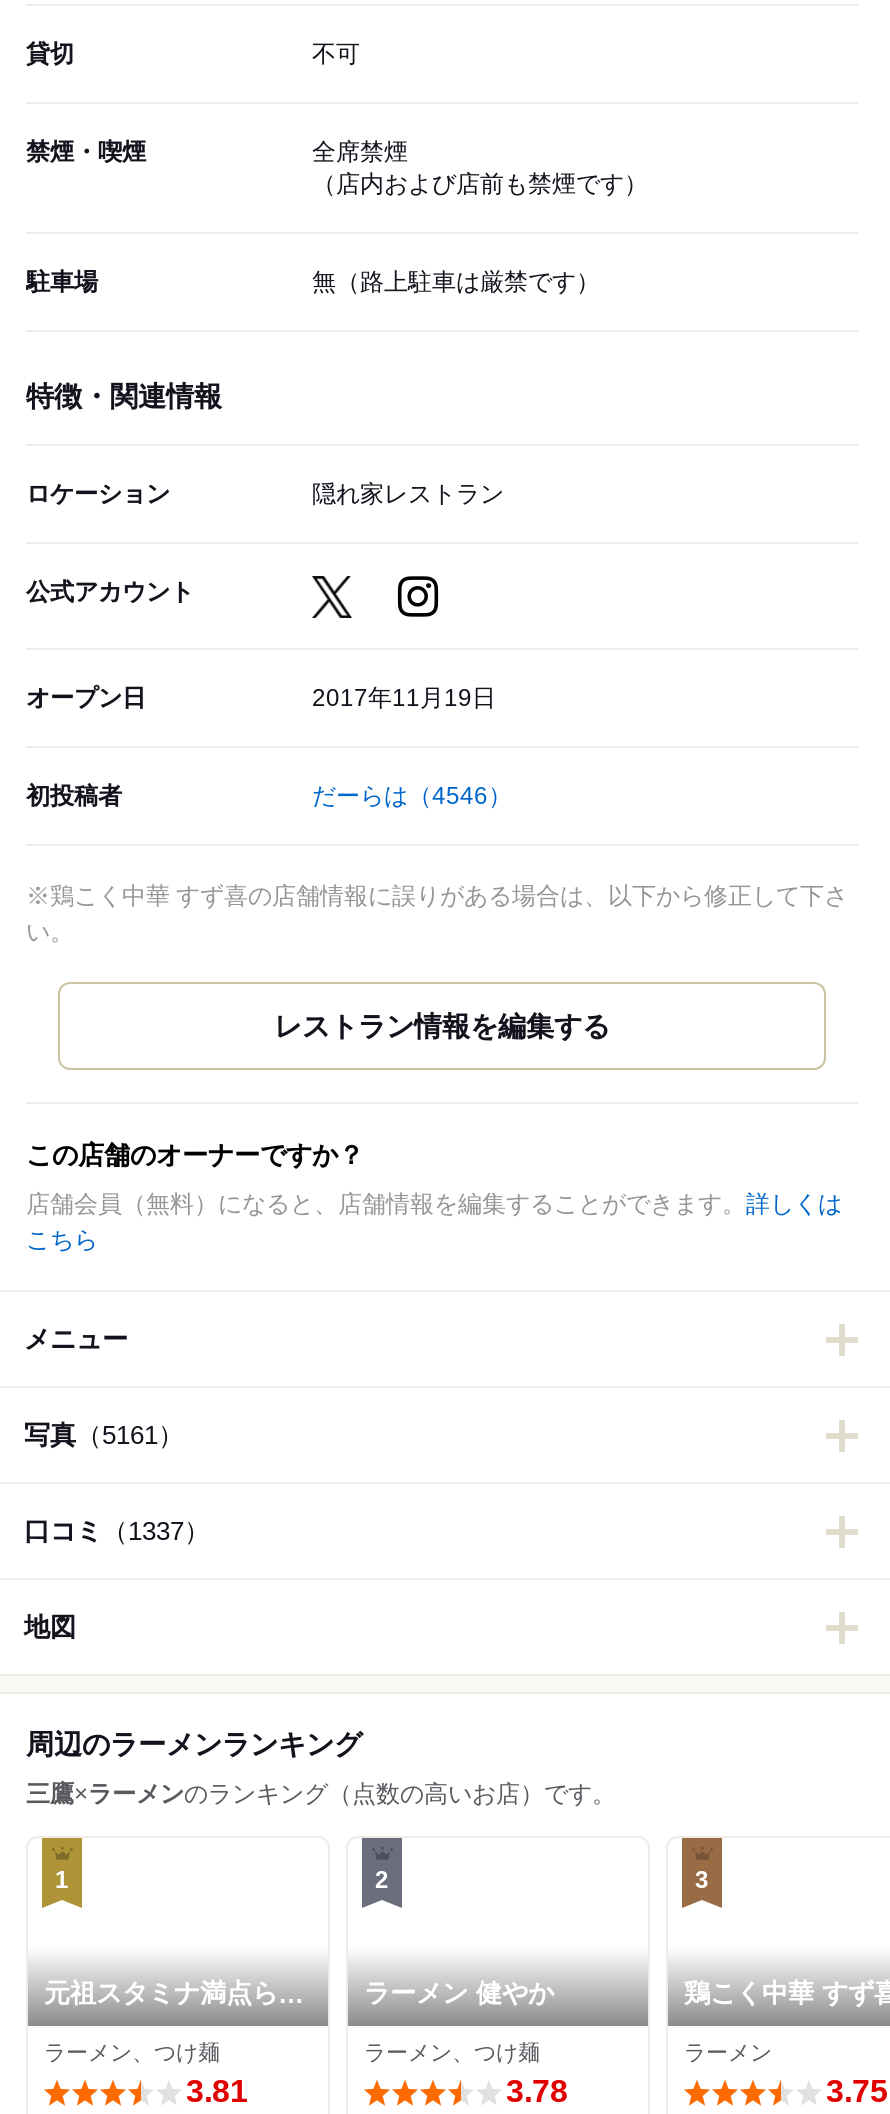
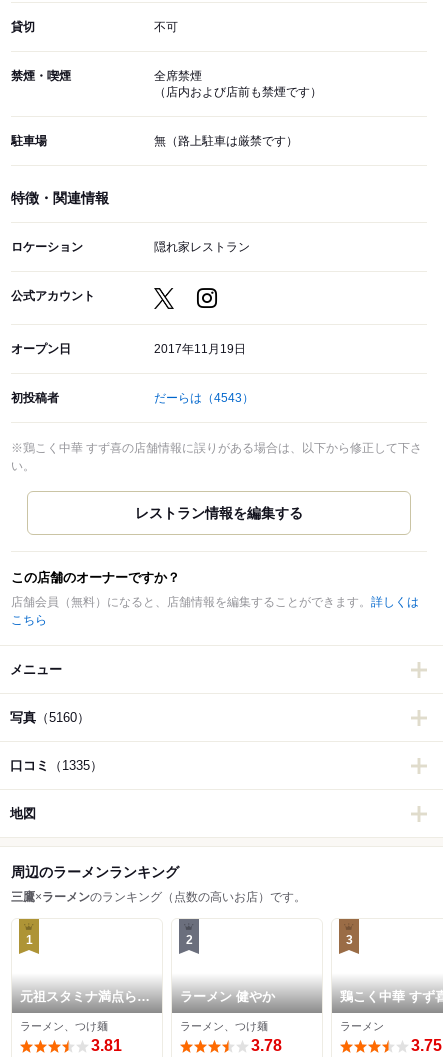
[312,783,512,811] だーらは（4546） -> [154,391,254,405] だーらは（4543）
[24,1421,184,1451] 写真（5161） -> [10,710,90,725] 写真（5160）
[24,1517,210,1547] 口コミ（1337） -> [10,758,103,773] 口コミ（1335）

